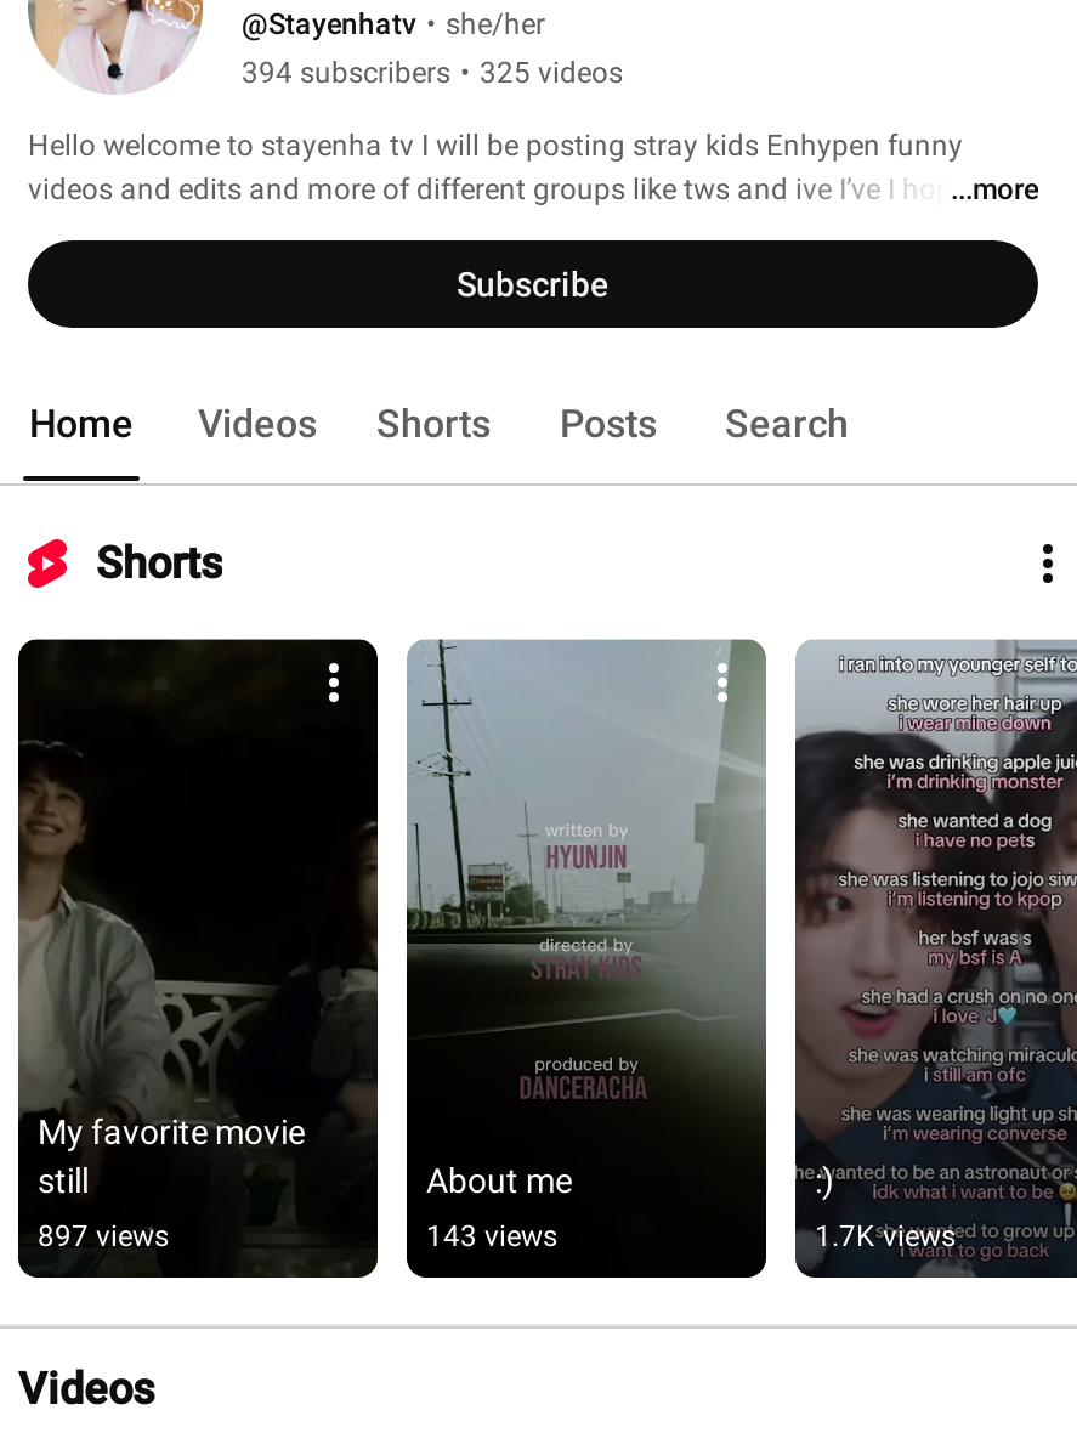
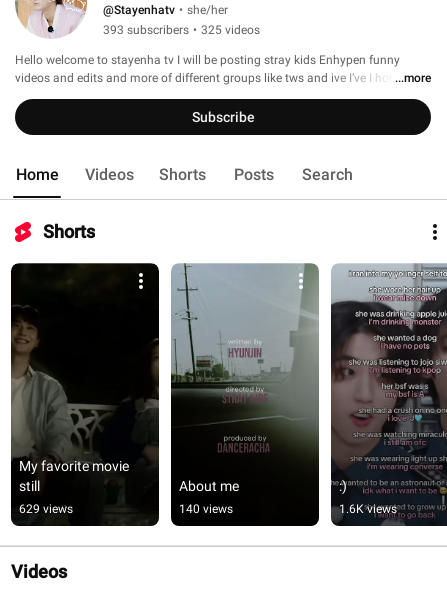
[242,56,623,90] 394 subscribers • 325 videos -> [103,23,260,37] 393 subscribers • 325 videos
[38,1221,169,1255] 897 views -> [19,502,73,516] 629 views
[426,1221,557,1255] 143 views -> [179,502,233,516] 140 views
[815,1221,956,1255] 1.7K views -> [339,502,397,516] 1.6K views

